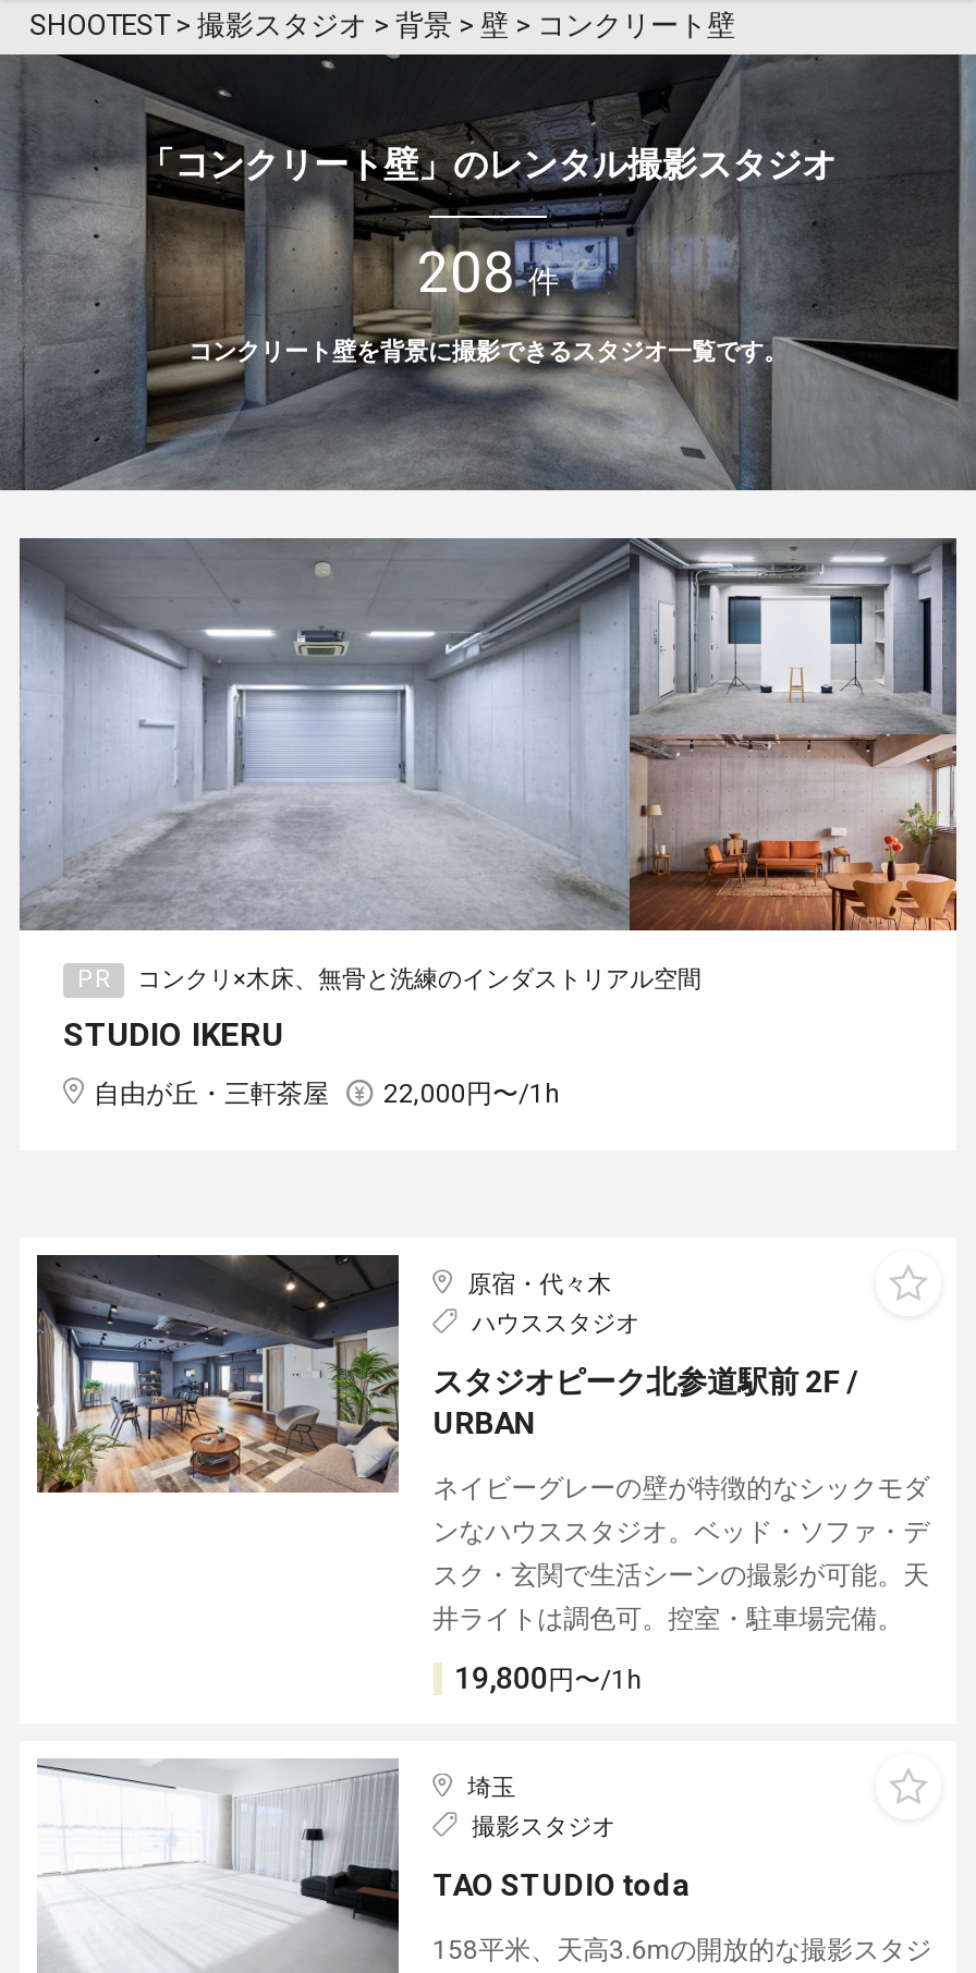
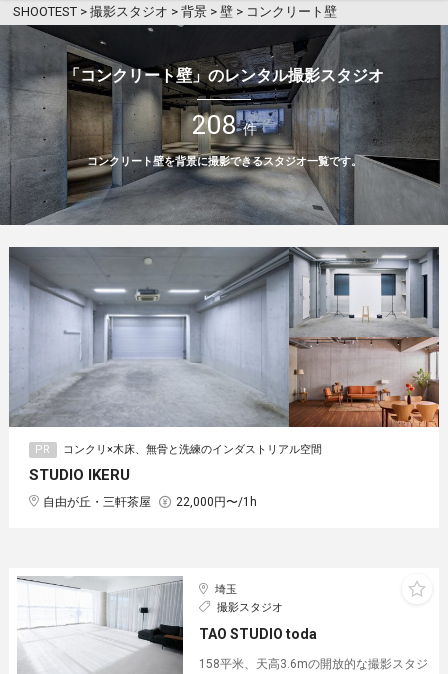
[35,1255,929,1695] [image] | 原宿・代々木 | ハウススタジオ | スタジオピーク北参道駅前 2F / | URBAN | ネイビーグレーの壁が特徴的なシックモダ | ンなハウススタジオ。ベッド・ソファ・デ | スク・玄関で生活シーンの撮影が可能。天 | 井ライトは調色可。控室・駐車場完備。 | 19,800円〜/1h -> none

